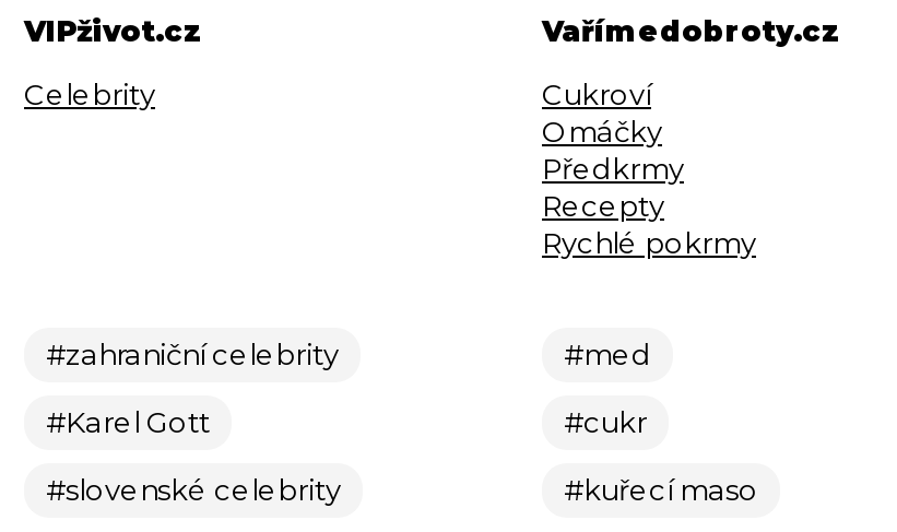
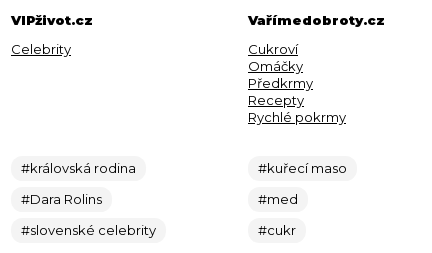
[46,337,339,372] #zahraniční celebrity -> [21,160,136,176] #královská rodina
moved [564,337,651,440] -> [258,191,298,238]: #med | #cukr
[46,405,210,440] #Karel Gott -> [21,191,102,207] #Dara Rolins
moved [564,472,758,507] -> [258,160,347,176]: #kuřecí maso

